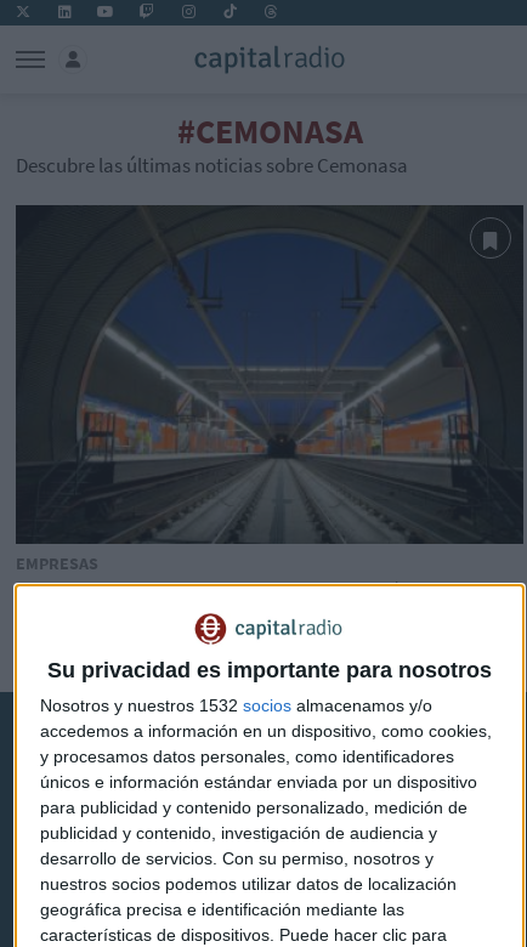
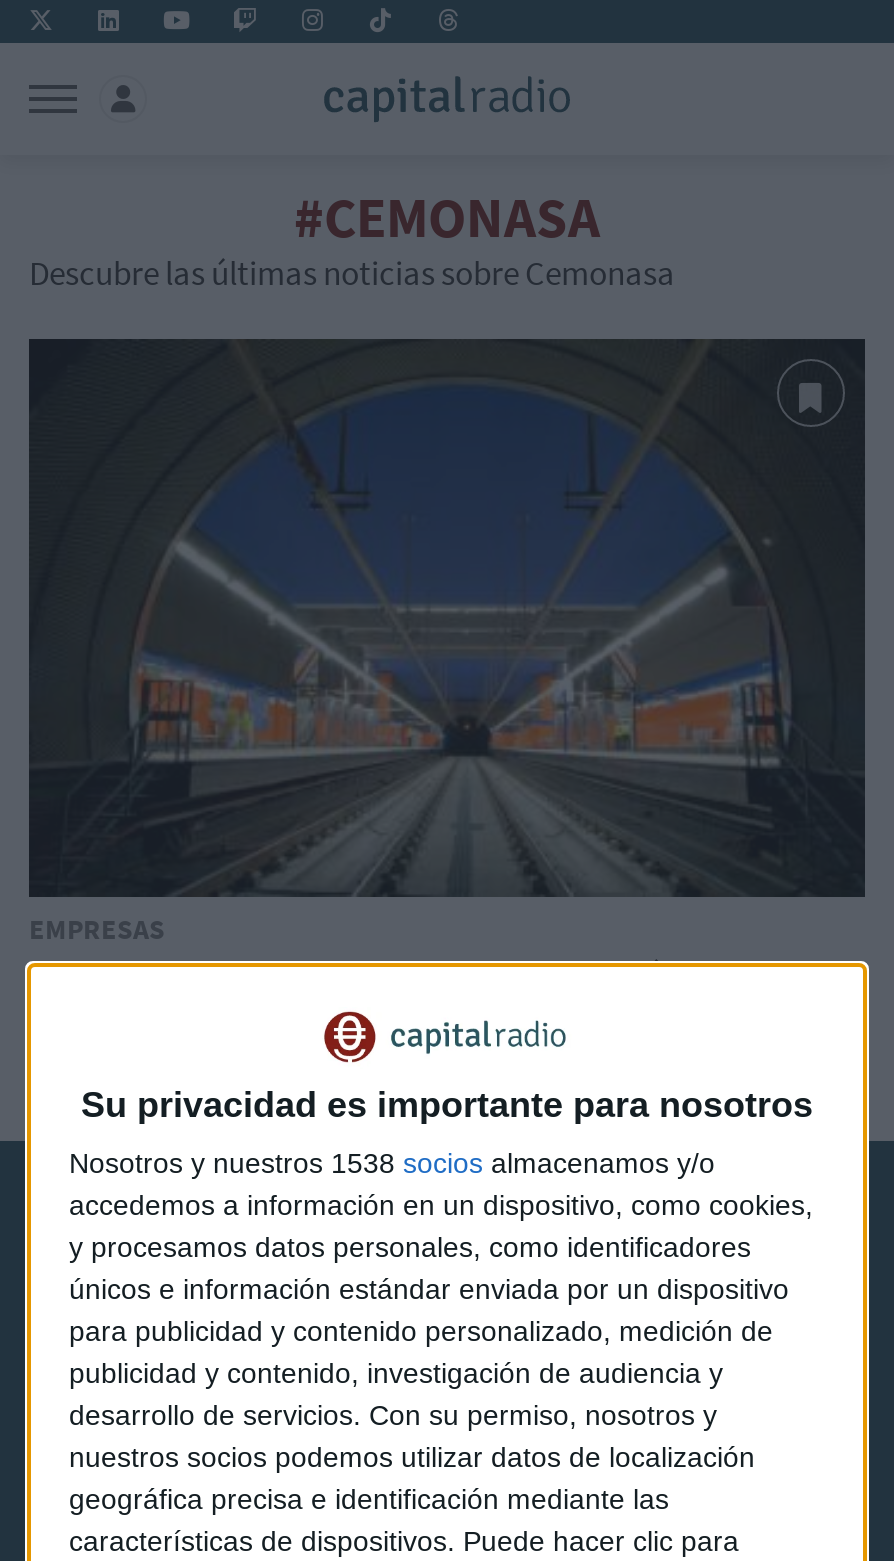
[40,695,432,715] Nosotros y nuestros 1532 socios almacenamos y/o -> [69,1147,715,1179] Nosotros y nuestros 1538 socios almacenamos y/o

